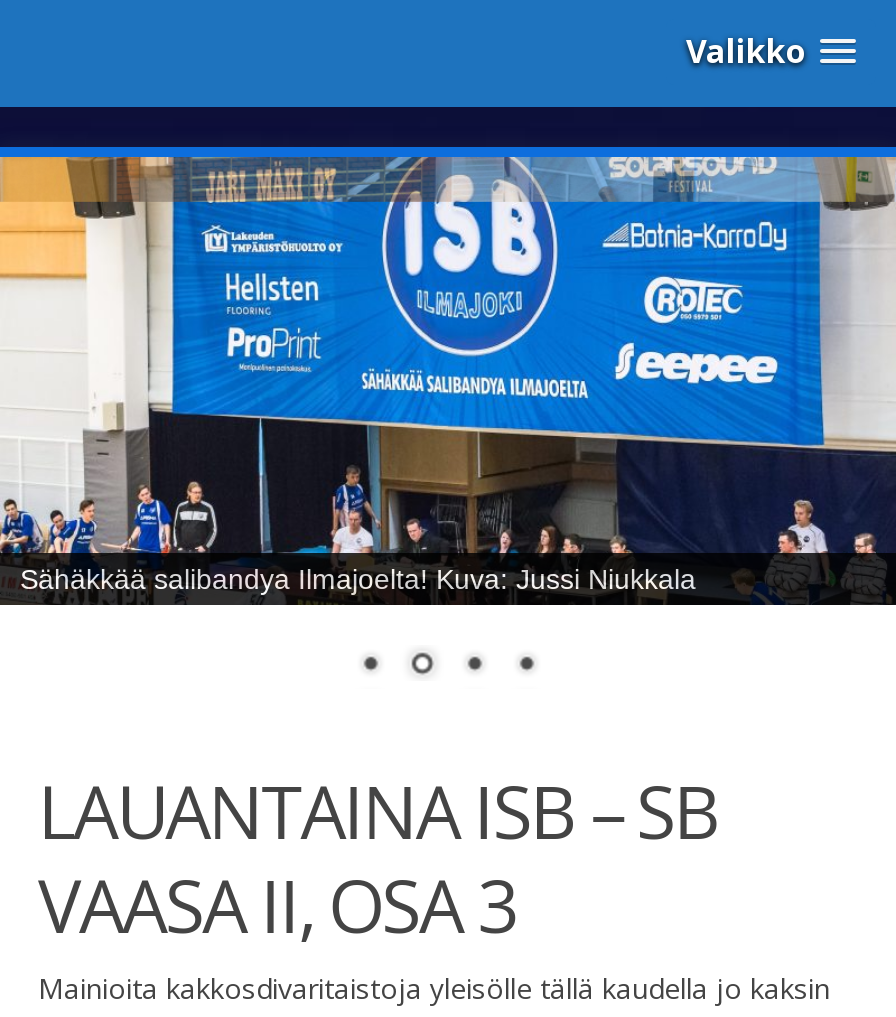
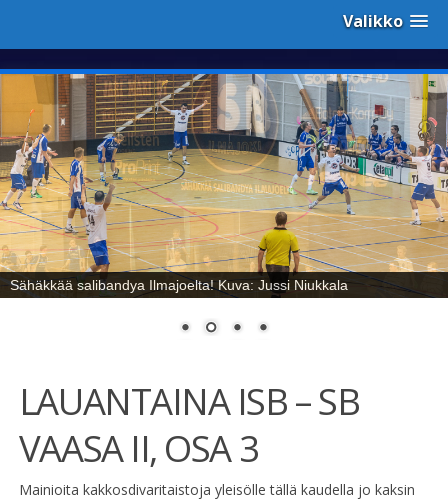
[6,157,890,601] [image] -> [3,74,445,297] [image]

